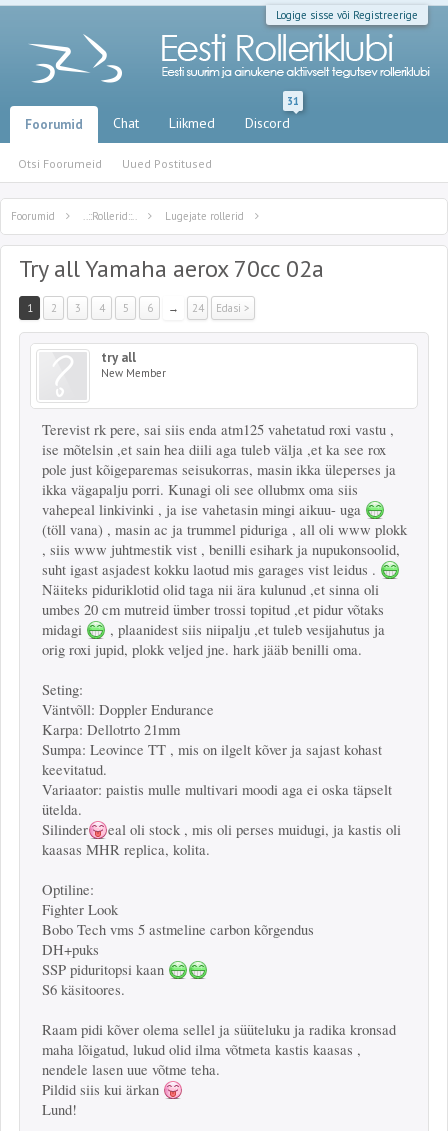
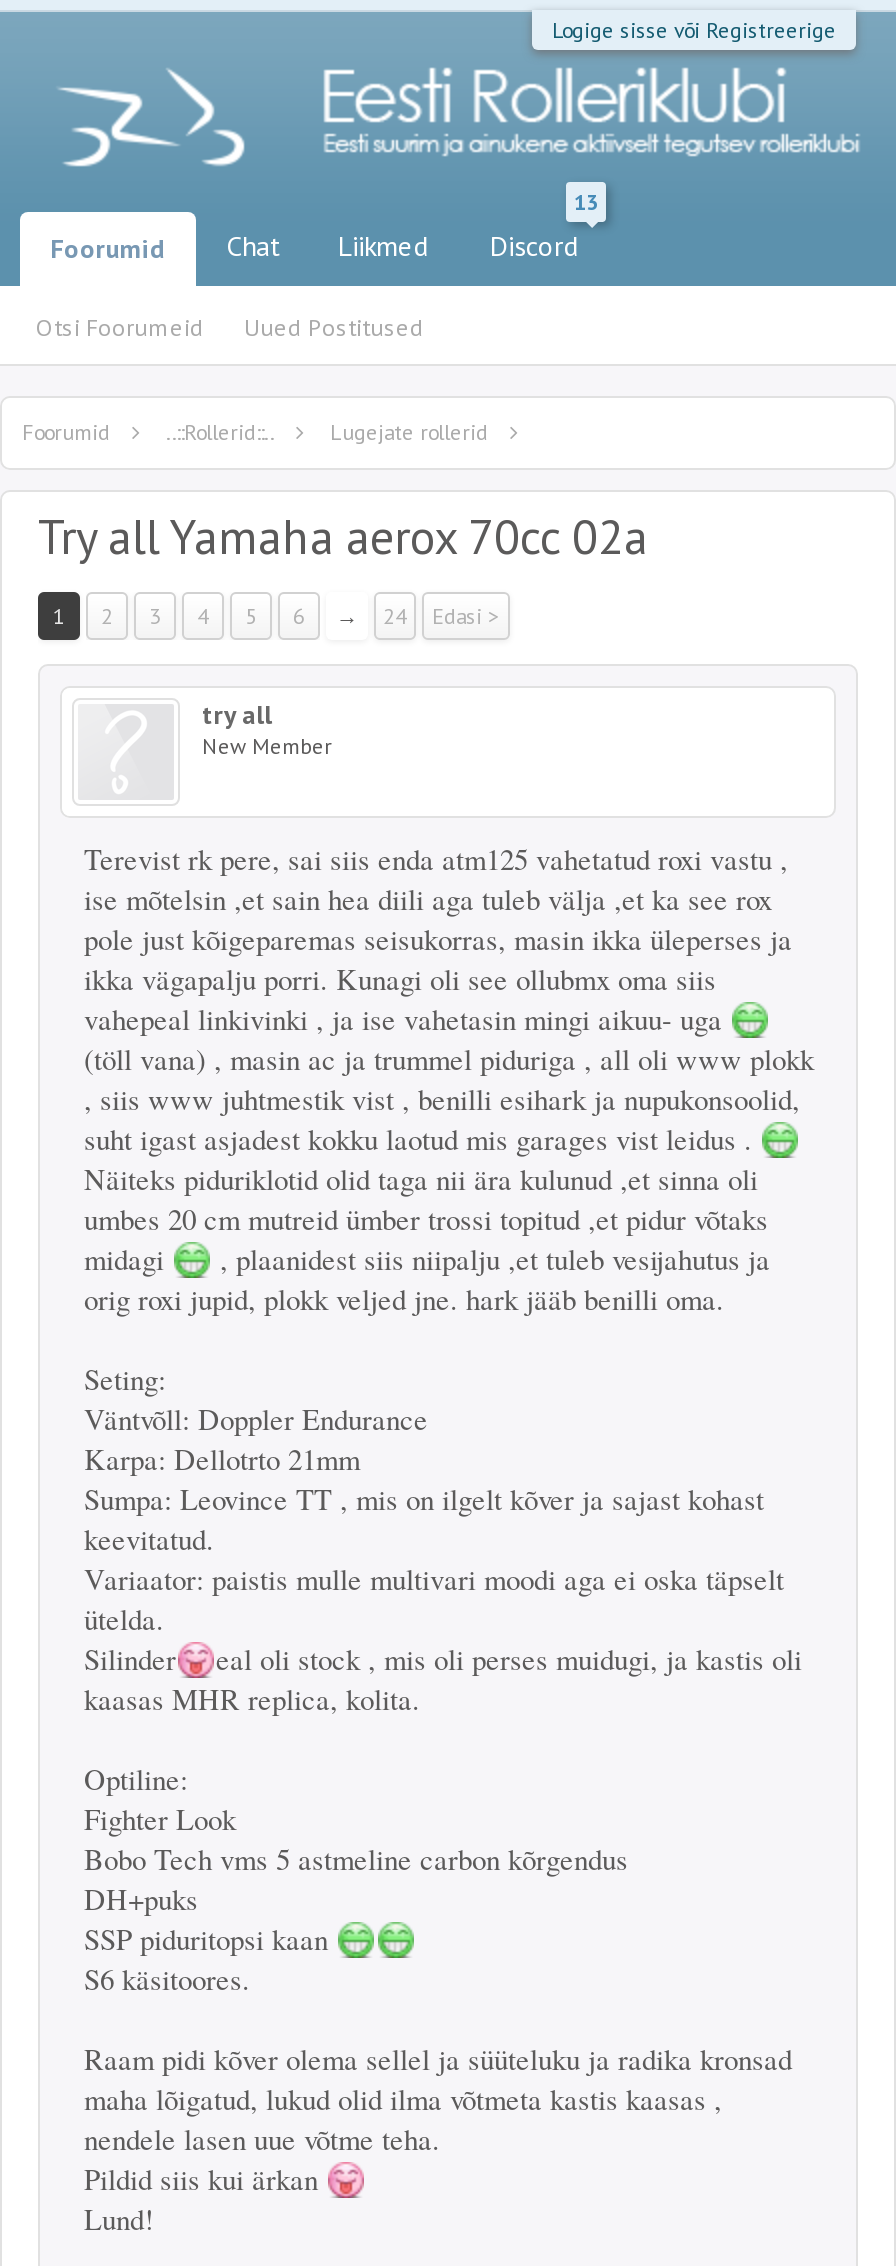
[287,94,299,108] 31 -> [574,188,598,216] 13

